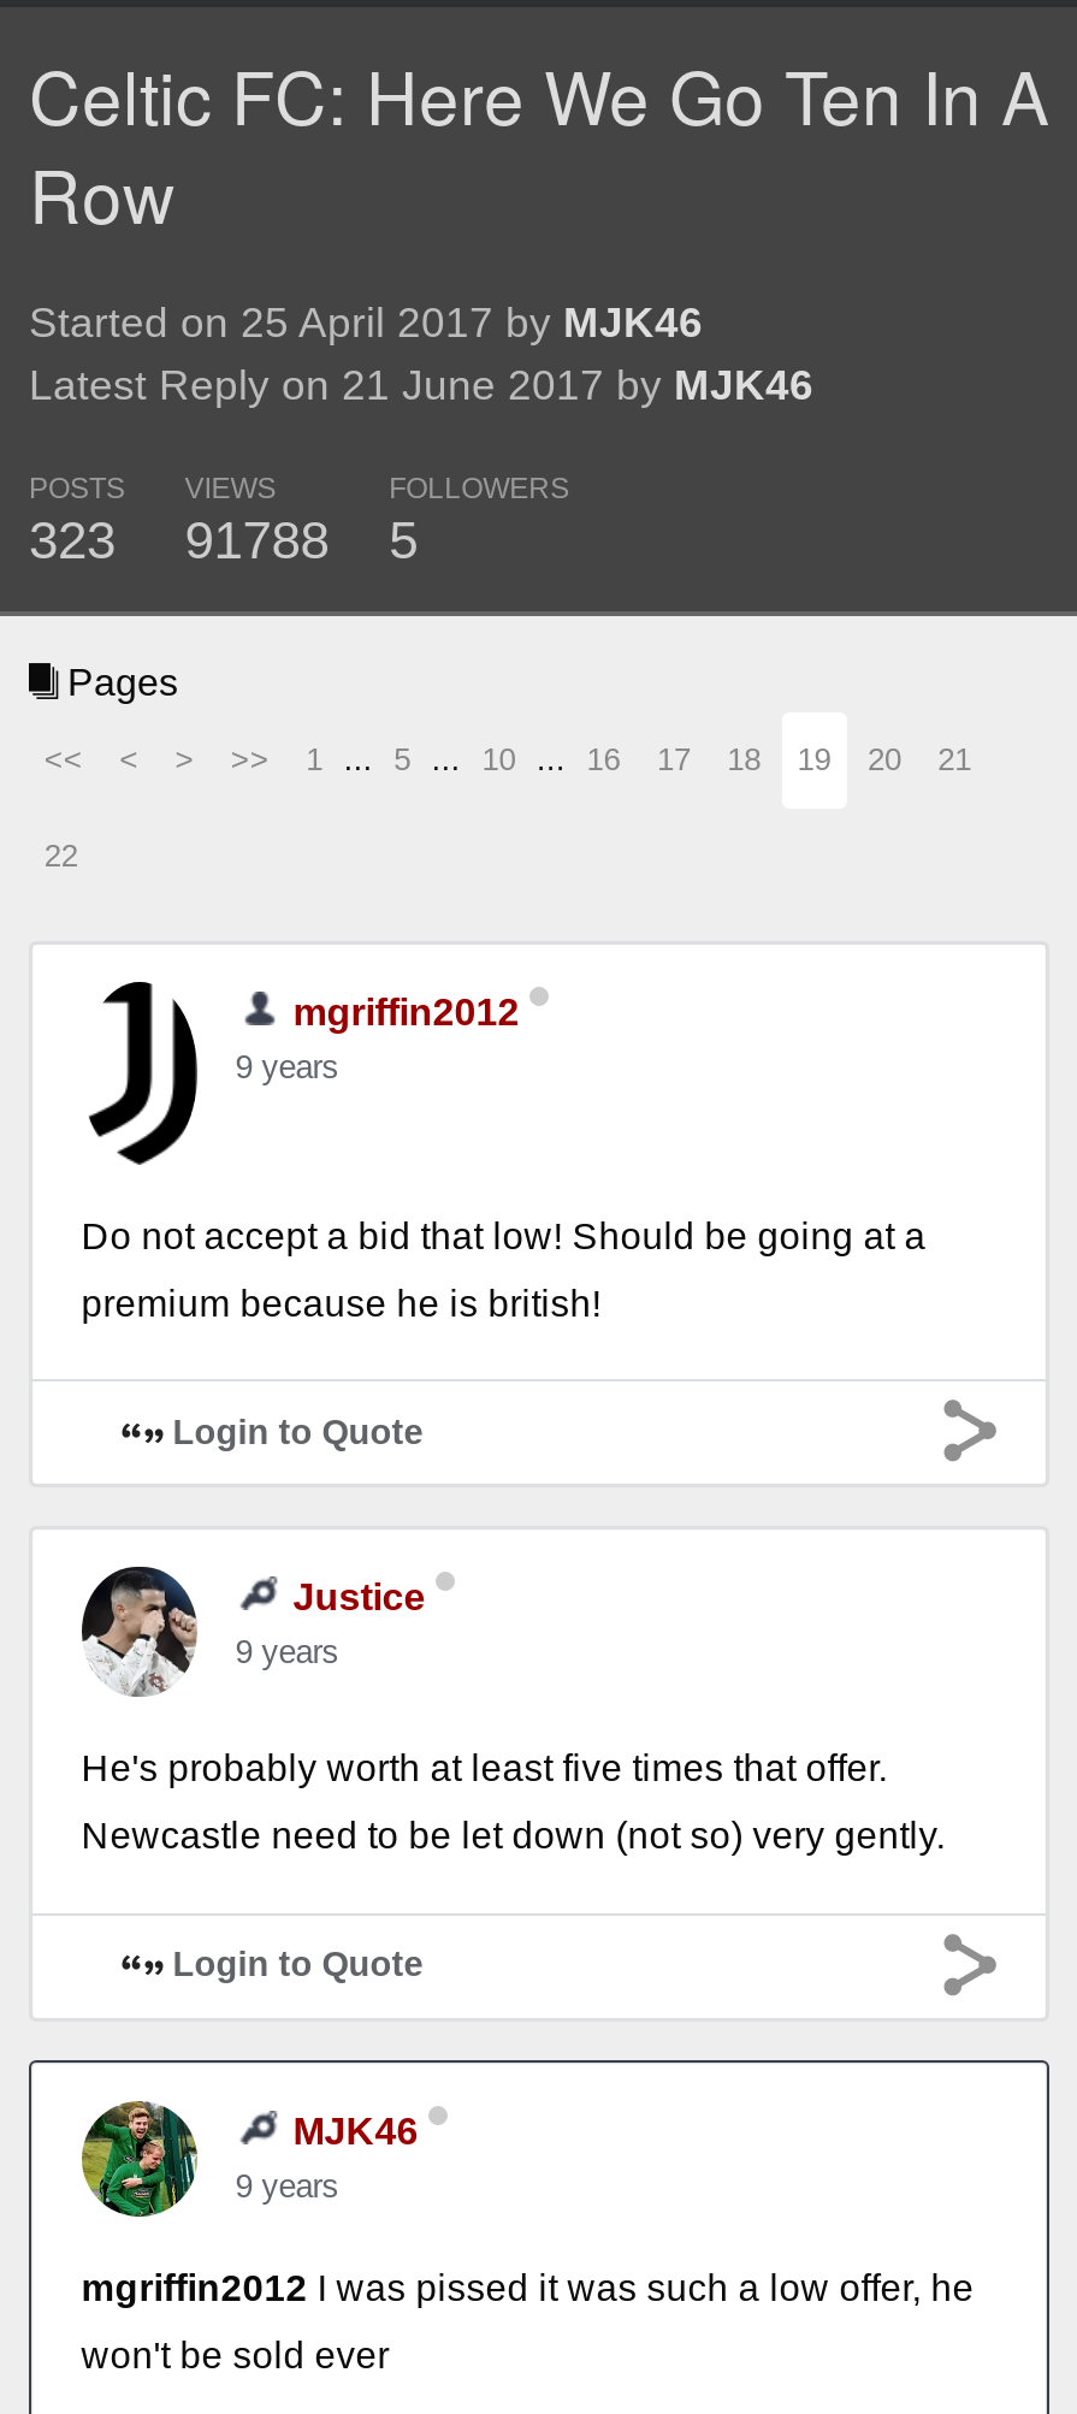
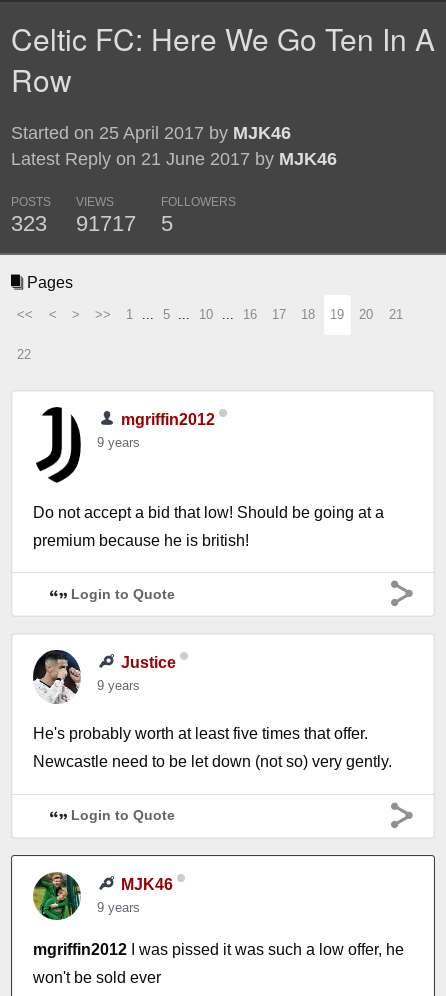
[29,510,418,571] 323 91788 5 -> [11,211,173,236] 323 91717 5

